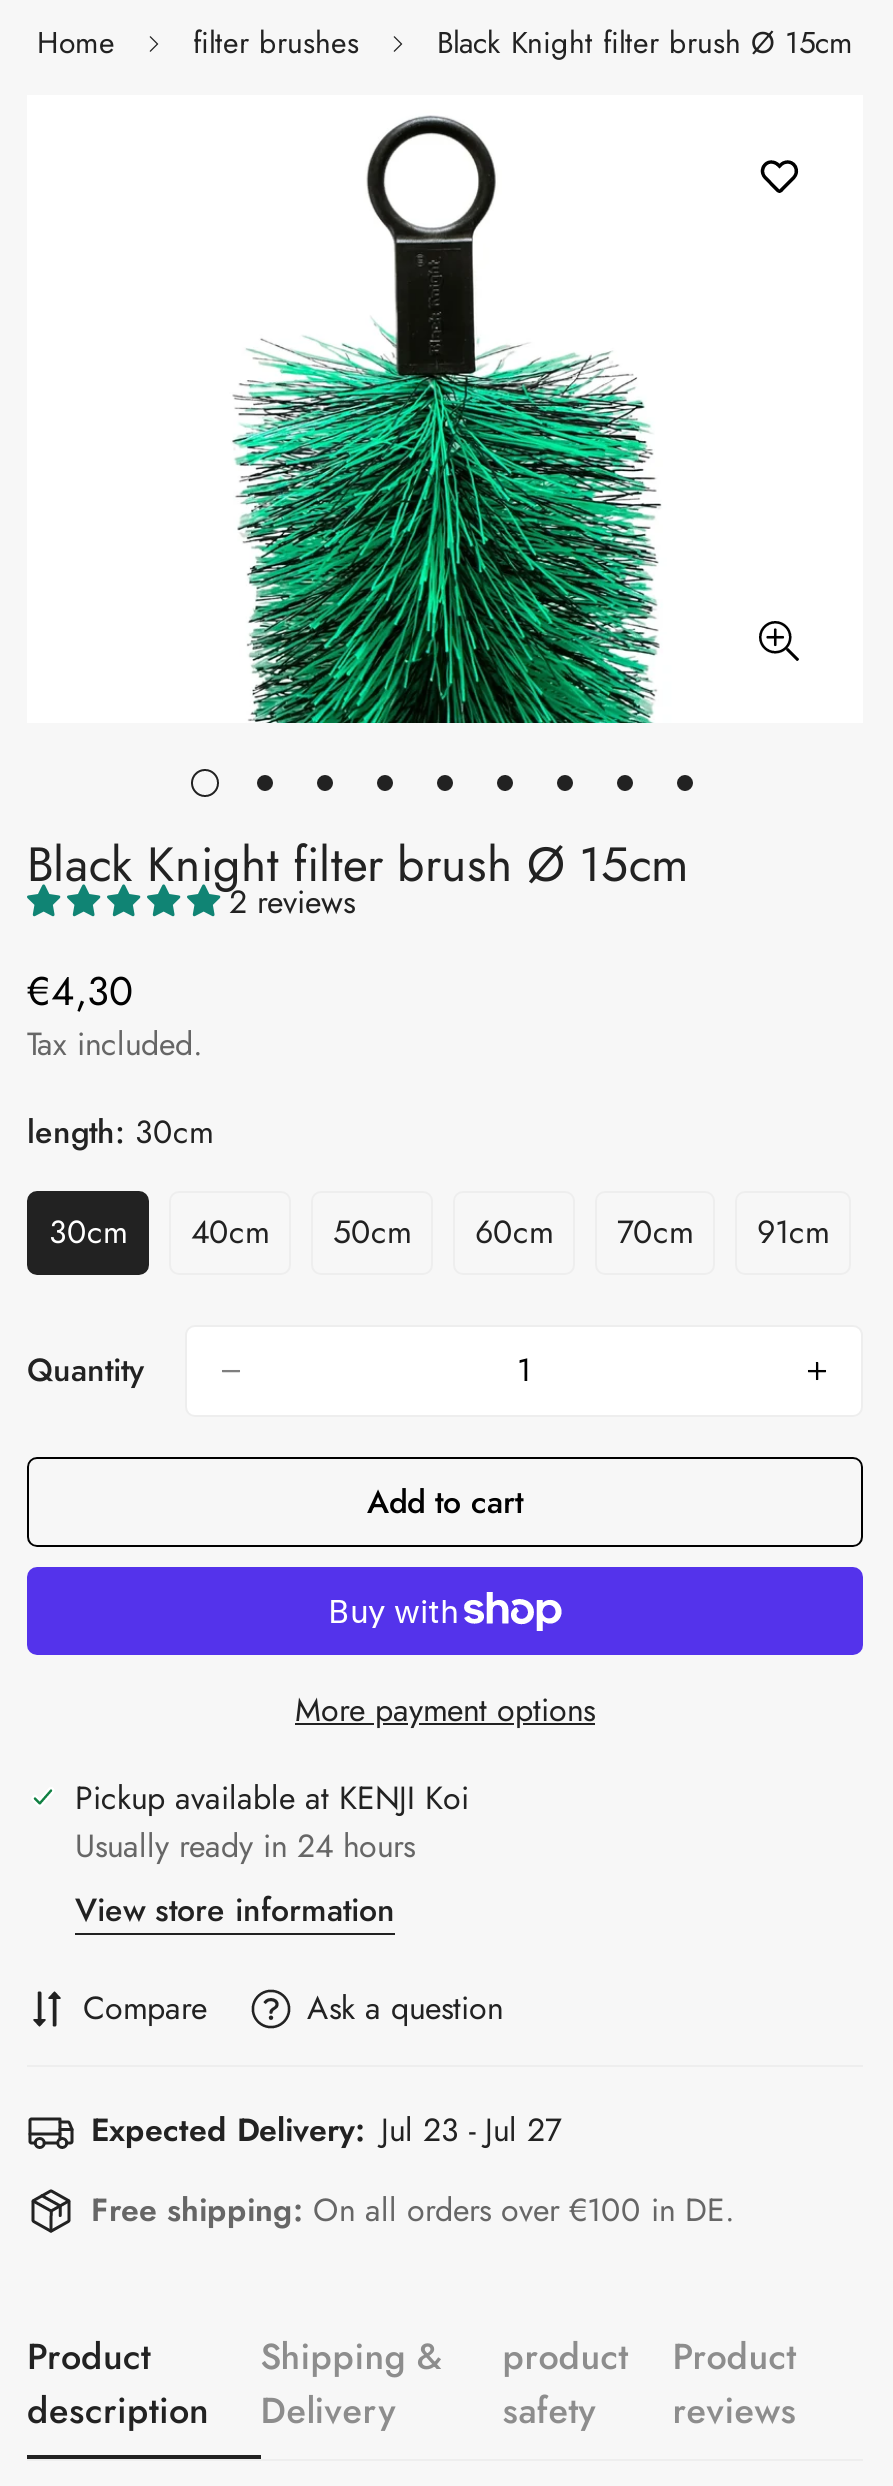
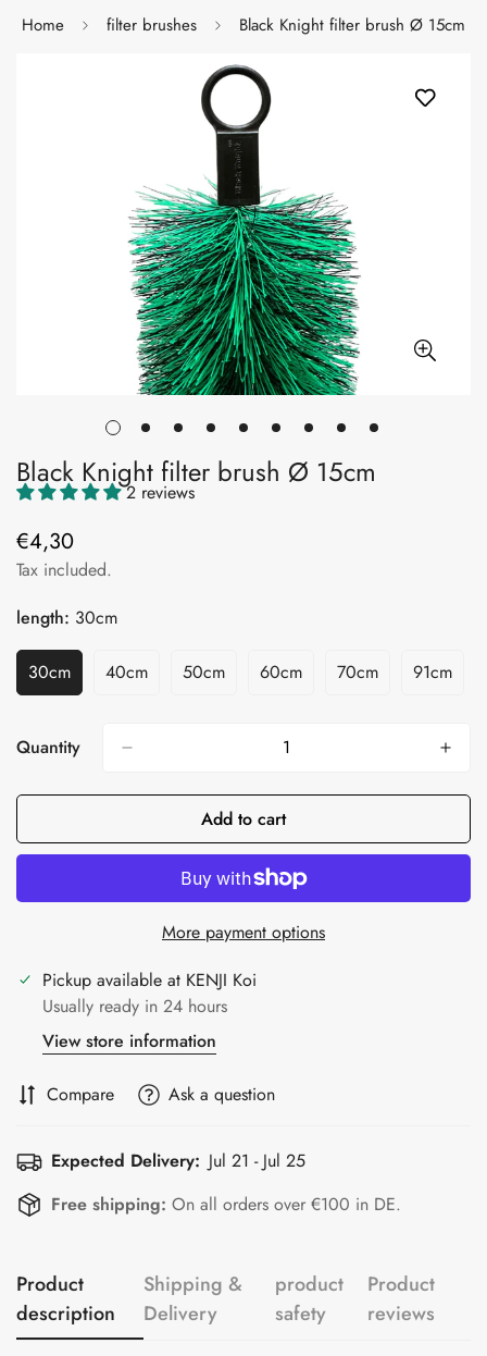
[91,2107,561,2153] Expected Delivery: Jul 23 - Jul 27 -> [51,1148,305,1173] Expected Delivery: Jul 21 - Jul 25

